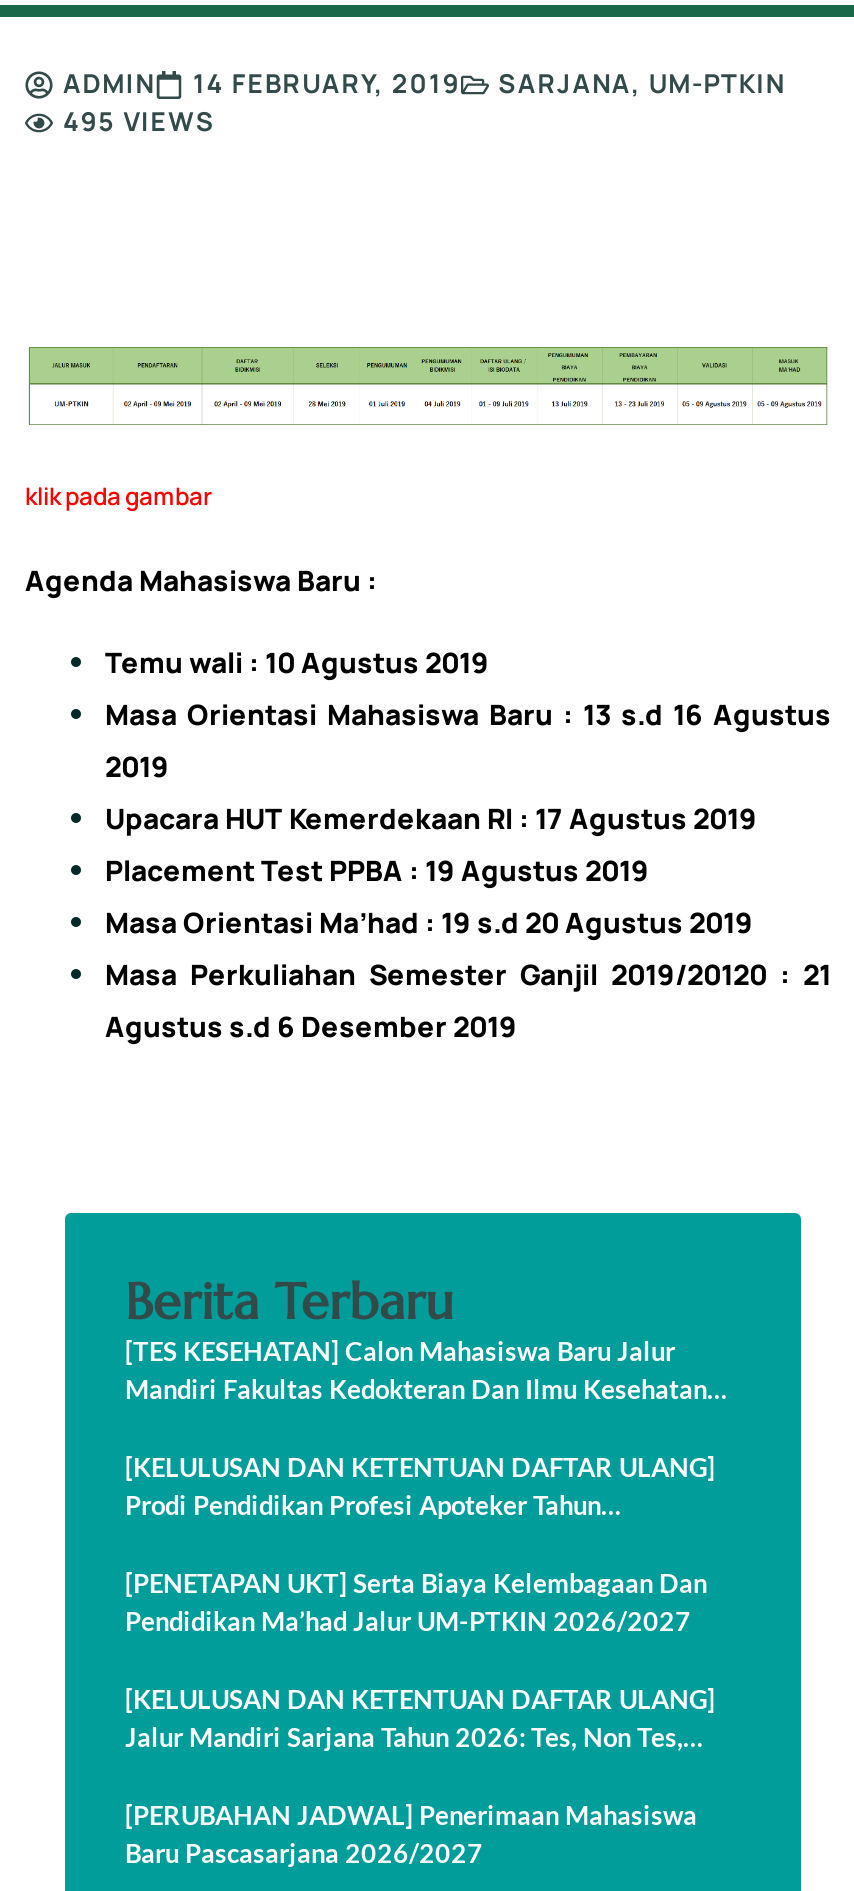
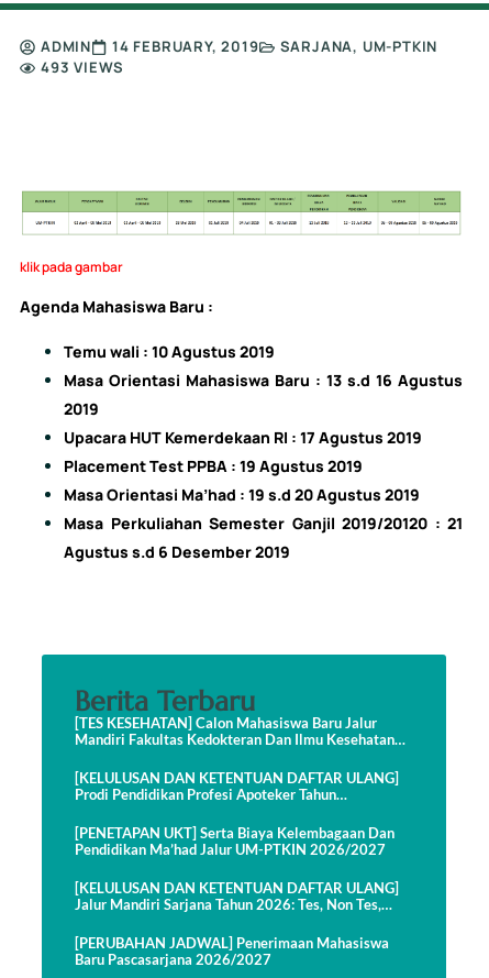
[63,103,215,139] 495 VIEWS -> [41,57,124,77] 493 VIEWS

